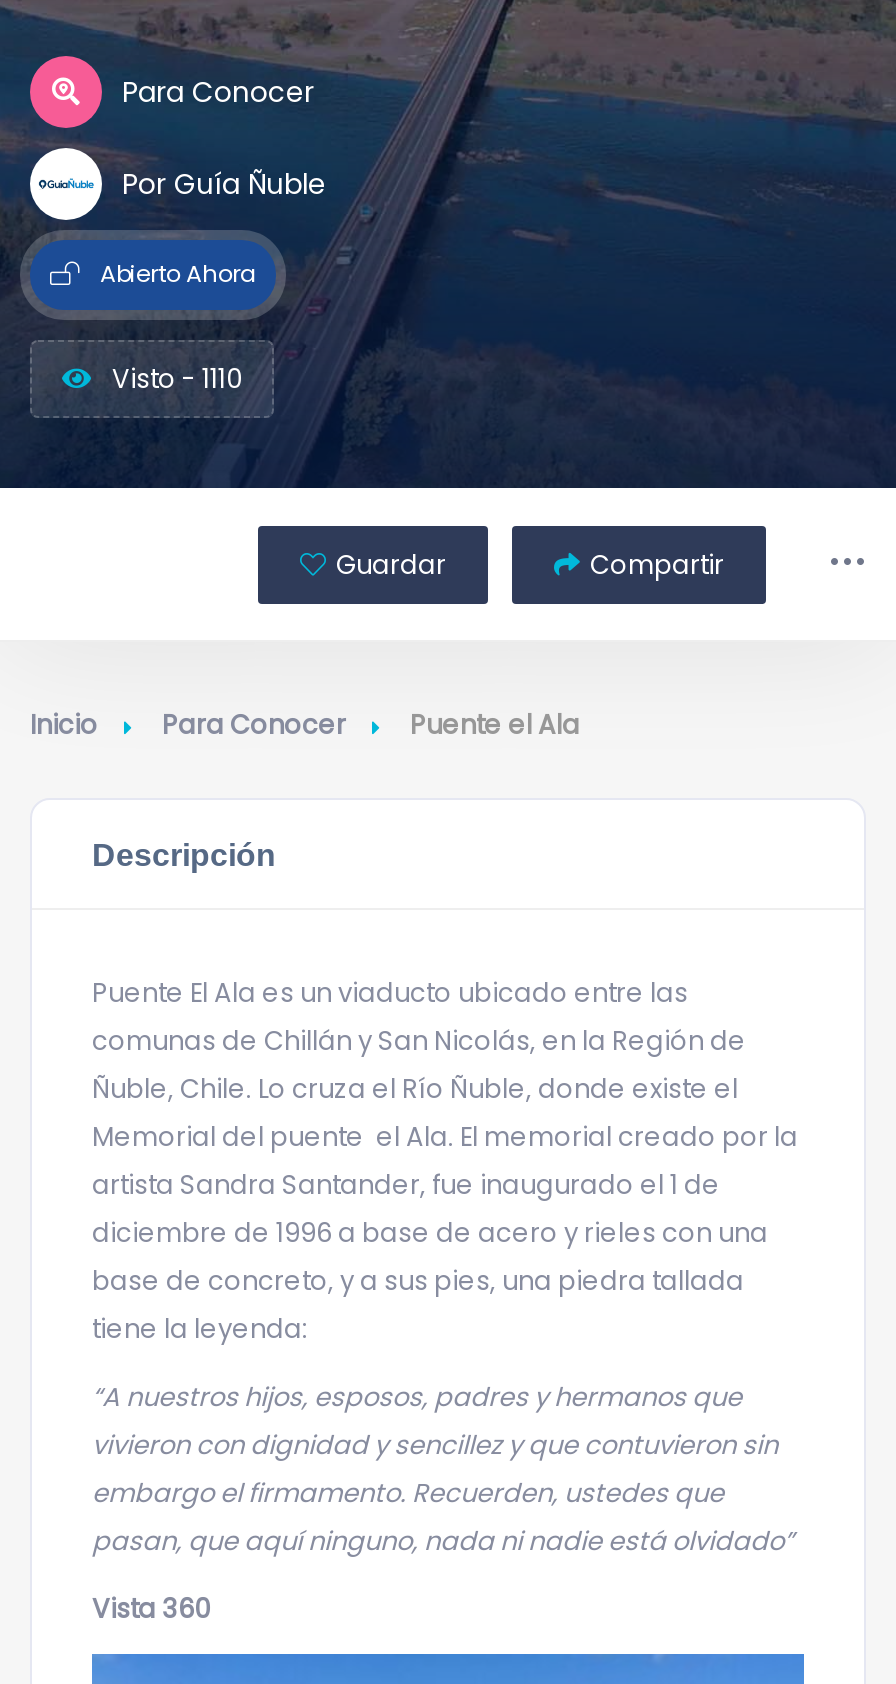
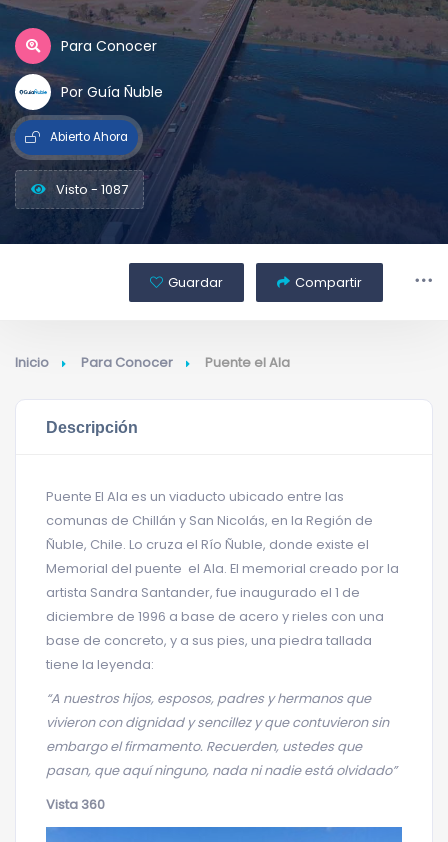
[112,360,242,398] Visto - 1110 -> [56,180,128,199] Visto - 1087

